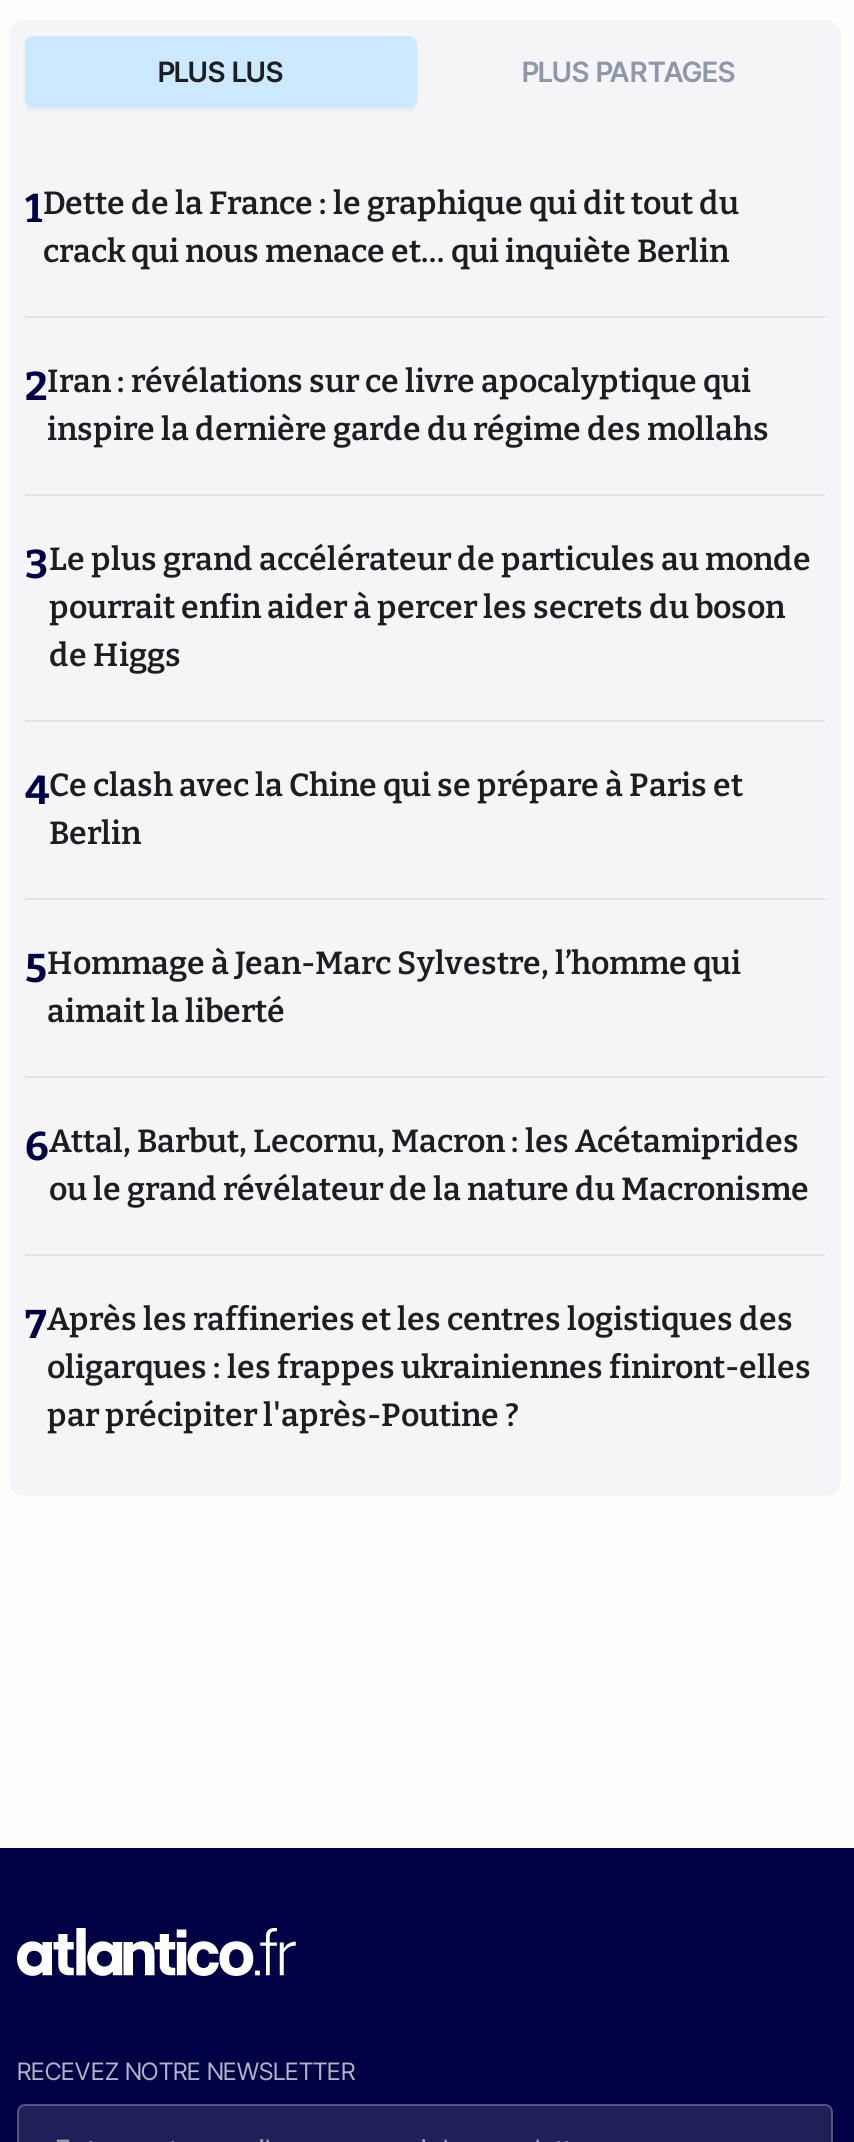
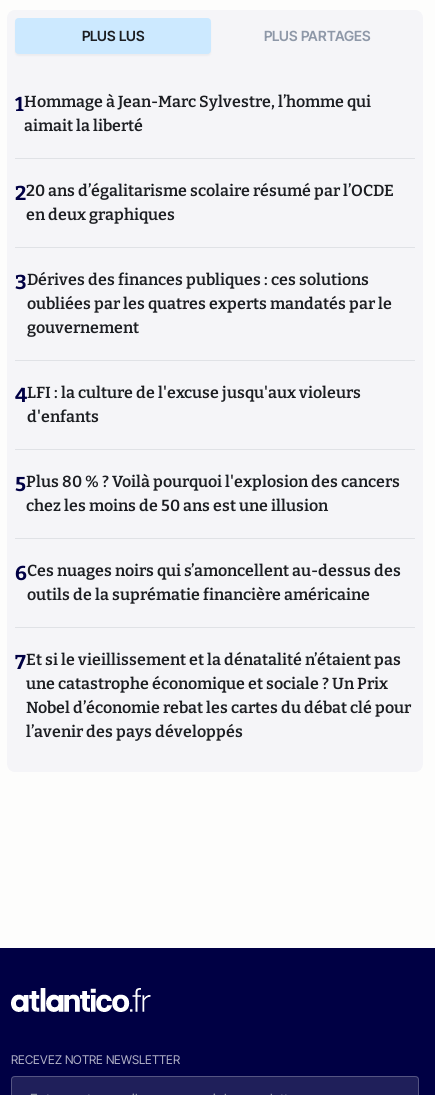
[25,184,811,992] 1Dette de la France : le graphique qui dit tout du | crack qui nous menace et… qui inquiète Berlin | 2Iran : révélations sur ce livre apocalyptique qui | inspire la dernière garde du régime des mollahs | 3Le plus grand accélérateur de particules au monde | pourrait enfin aider à percer les secrets du boson | de Higgs | 4Ce clash avec la Chine qui se prépare à Paris et | Berlin | 5Hommage à Jean-Marc Sylvestre, l’homme qui -> [15,92,371,116] 1Hommage à Jean-Marc Sylvestre, l’homme qui
moved [47,992,285,1030] -> [24,116,143,135]: aimait la liberté
[25,1122,811,1434] 6Attal, Barbut, Lecornu, Macron : les Acétamiprides | ou le grand révélateur de la nature du Macronisme | 7Après les raffineries et les centres logistiques des | oligarques : les frappes ukrainiennes finiront-elles | par précipiter l'après-Poutine ? -> [15,181,411,741] 220 ans d’égalitarisme scolaire résumé par l’OCDE | en deux graphiques | 3Dérives des finances publiques : ces solutions | oubliées par les quatres experts mandatés par le | gouvernement | 4LFI : la culture de l'excuse jusqu'aux violeurs | d'enfants | 5Plus 80 % ? Voilà pourquoi l'explosion des cancers | chez les moins de 50 ans est une illusion | 6Ces nuages noirs qui s’amoncellent au-dessus des | outils de la suprématie financière américaine | 7Et si le vieillissement et la dénatalité n’étaient pas | une catastrophe économique et sociale ? Un Prix | Nobel d’économie rebat les cartes du débat clé pour | l’avenir des pays développés

